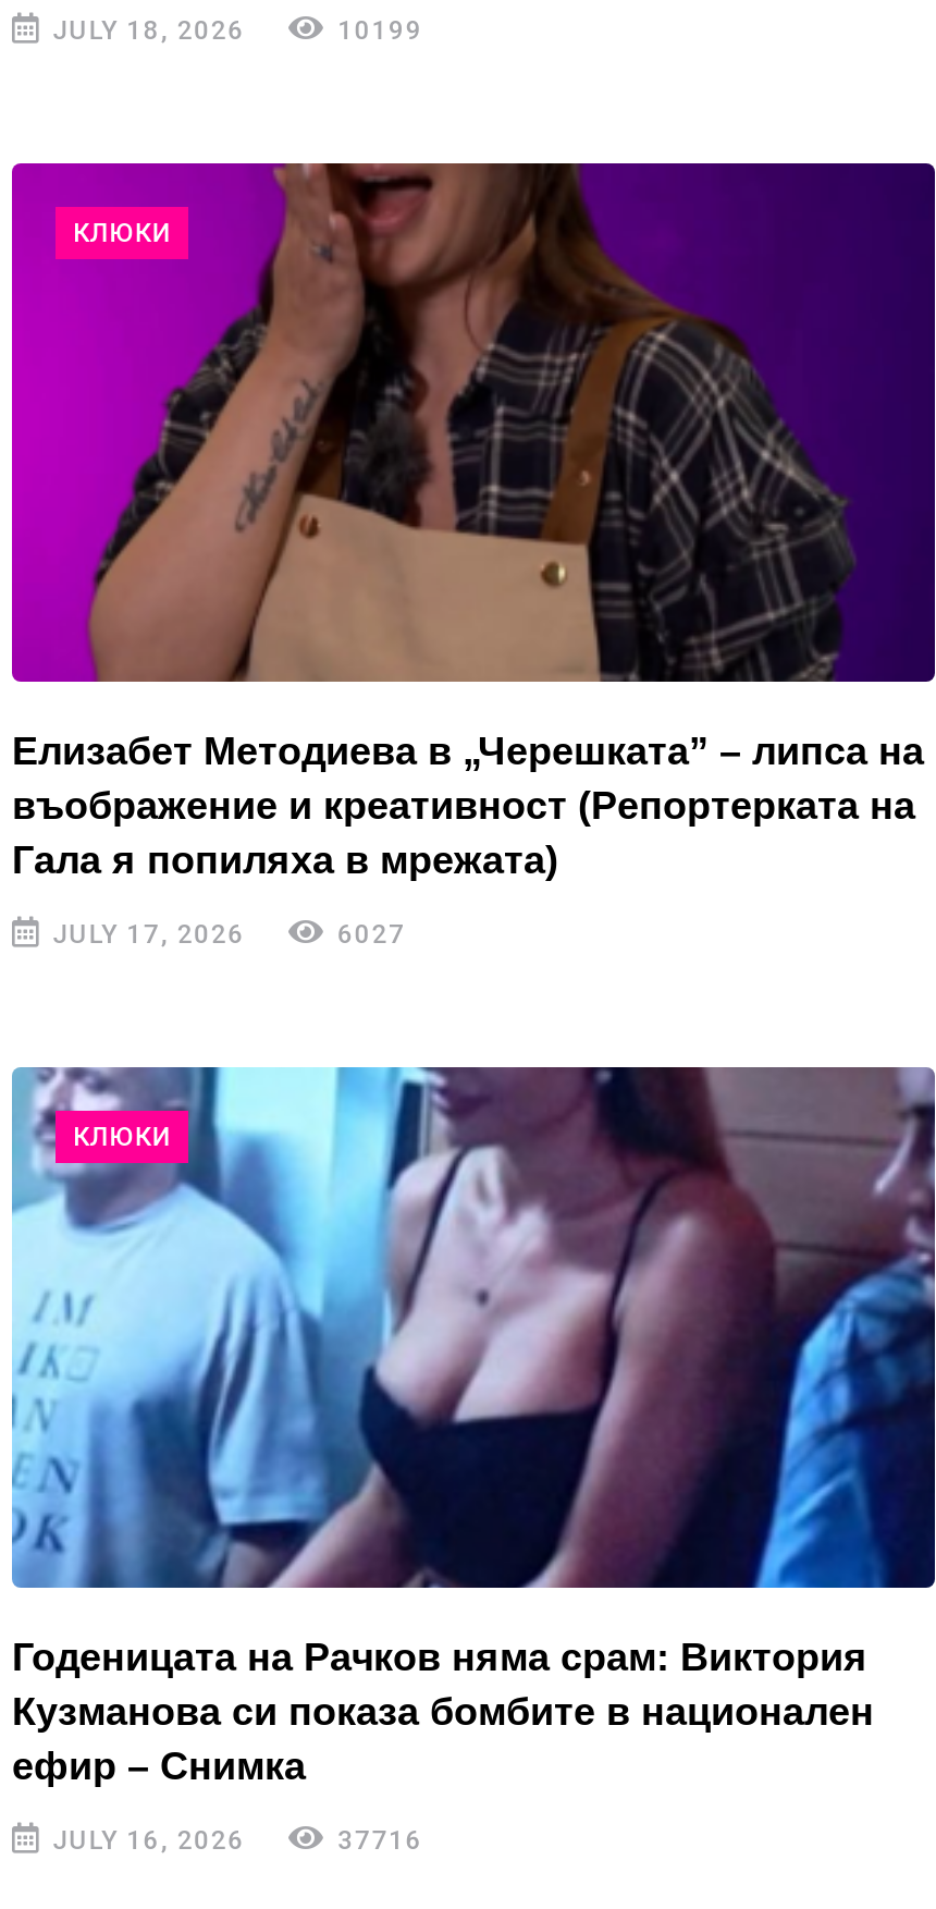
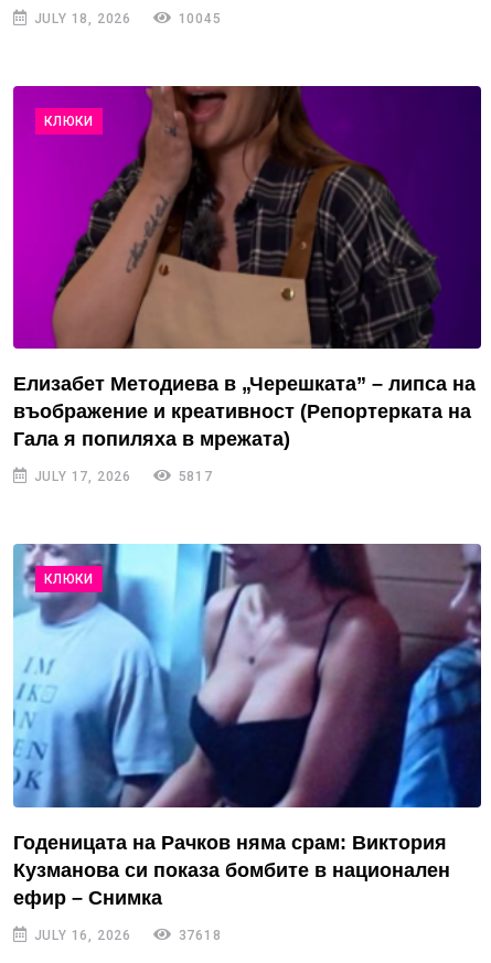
[329,14,423,45] 10199 -> [174,10,221,26] 10045
[329,919,406,950] 6027 -> [174,469,213,484] 5817
[329,1824,423,1855] 37716 -> [174,927,221,943] 37618

